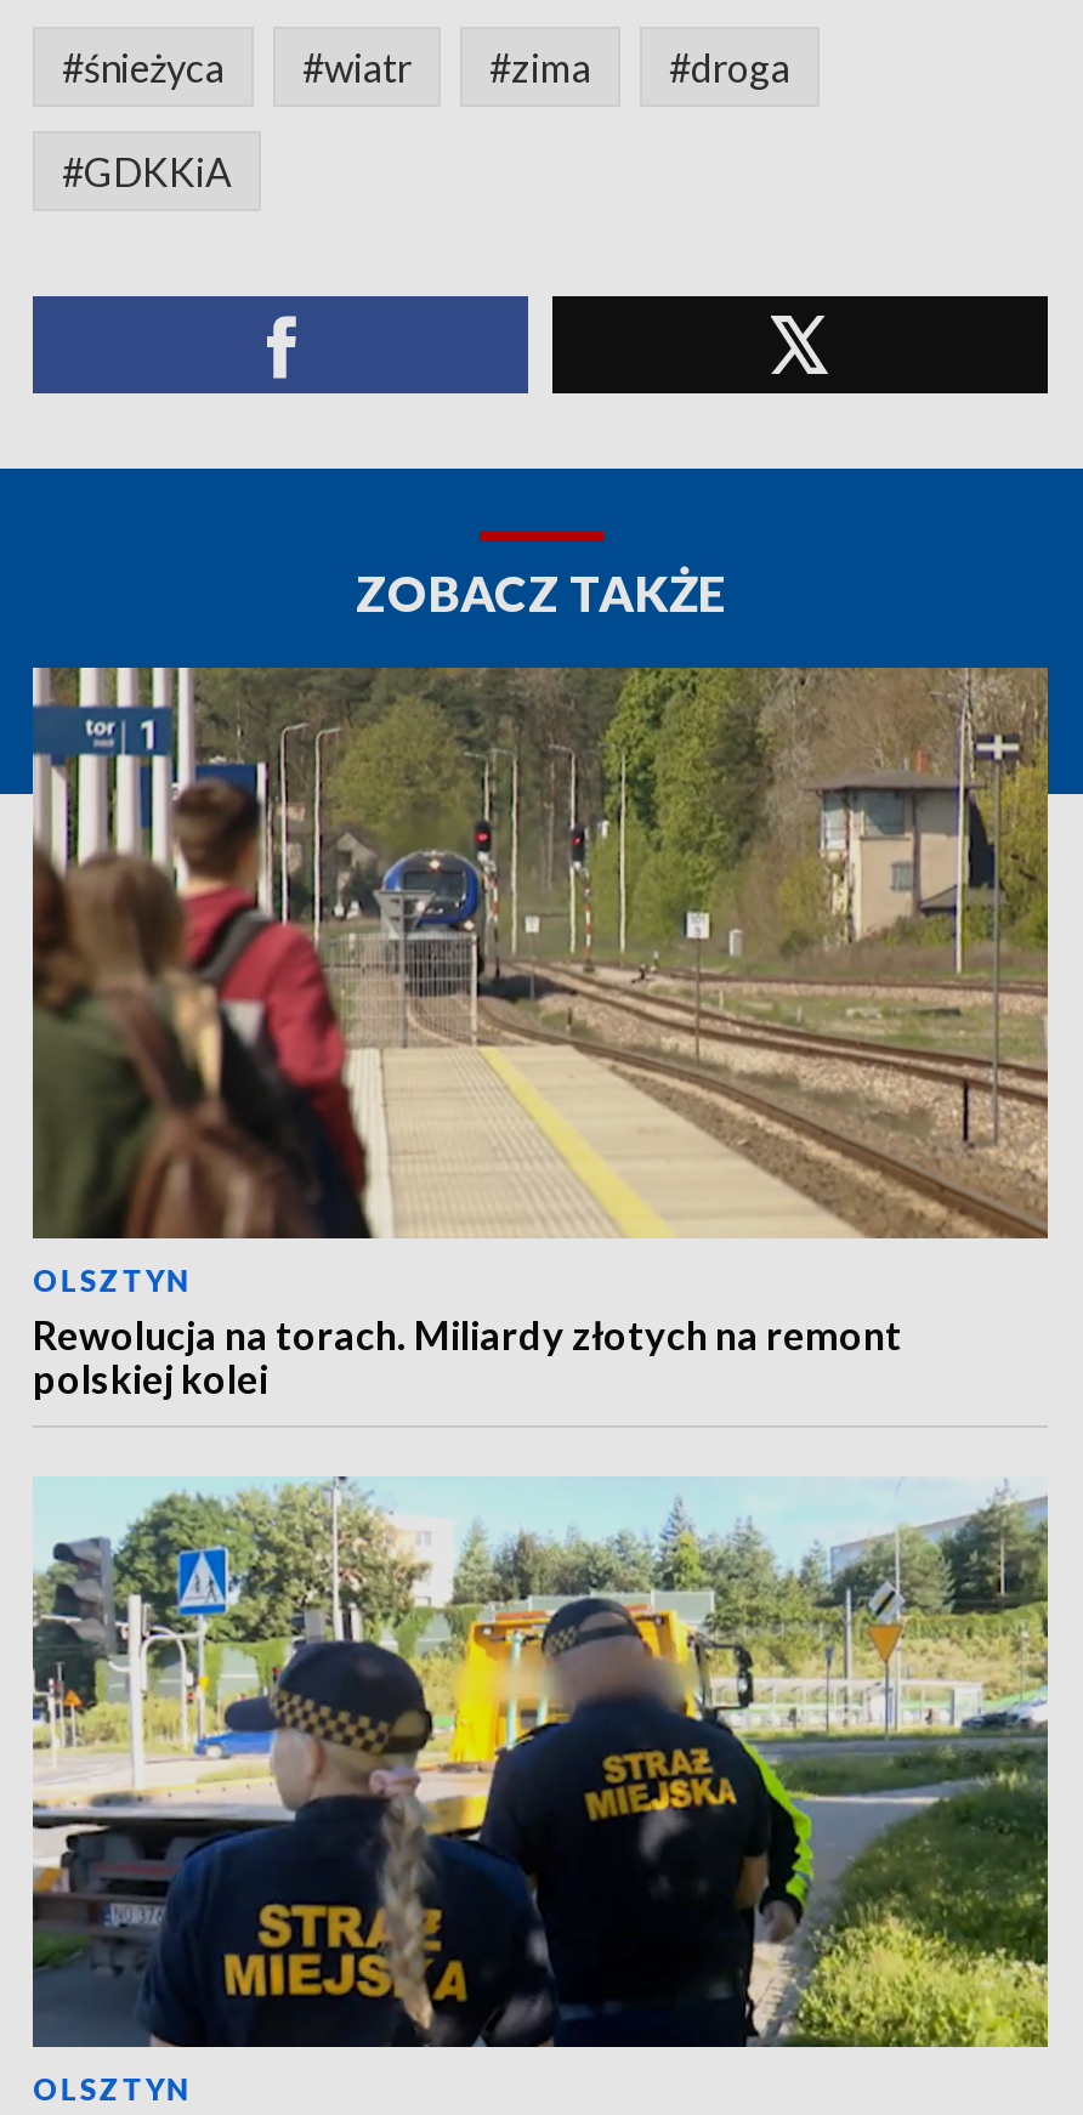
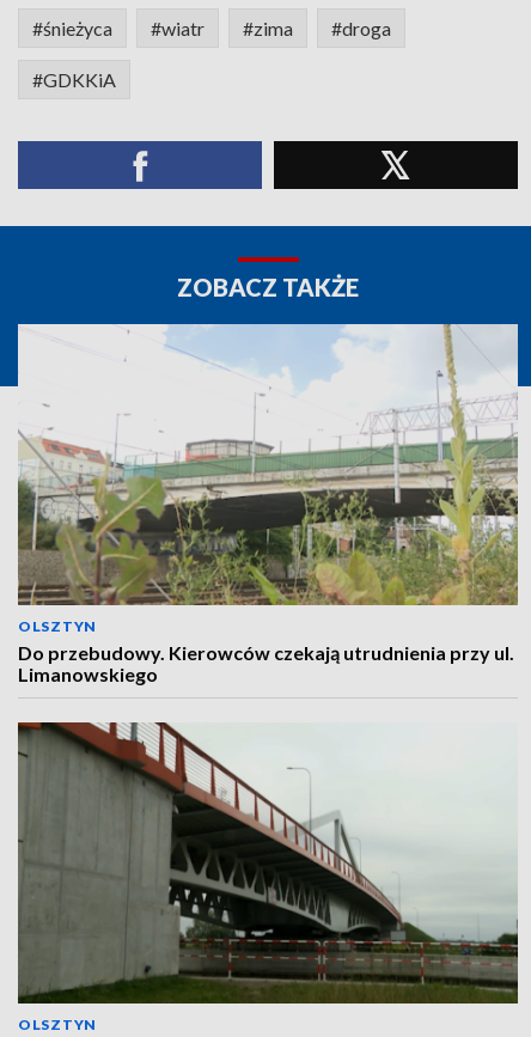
[30,665,1050,1401] [image] | Rewolucja na torach. Miliardy złotych na remont | polskiej kolei -> [17,323,519,685] [image] | Do przebudowy. Kierowców czekają utrudnienia przy ul. | Limanowskiego
[33,1476,1050,2049] [image] -> [17,721,519,1005] [image]

